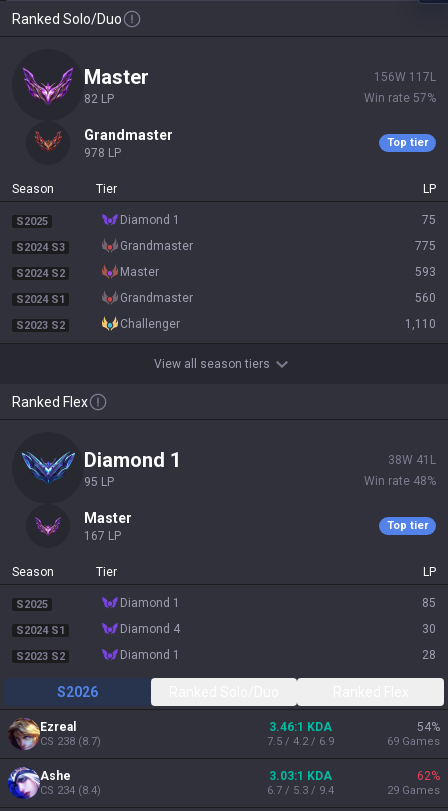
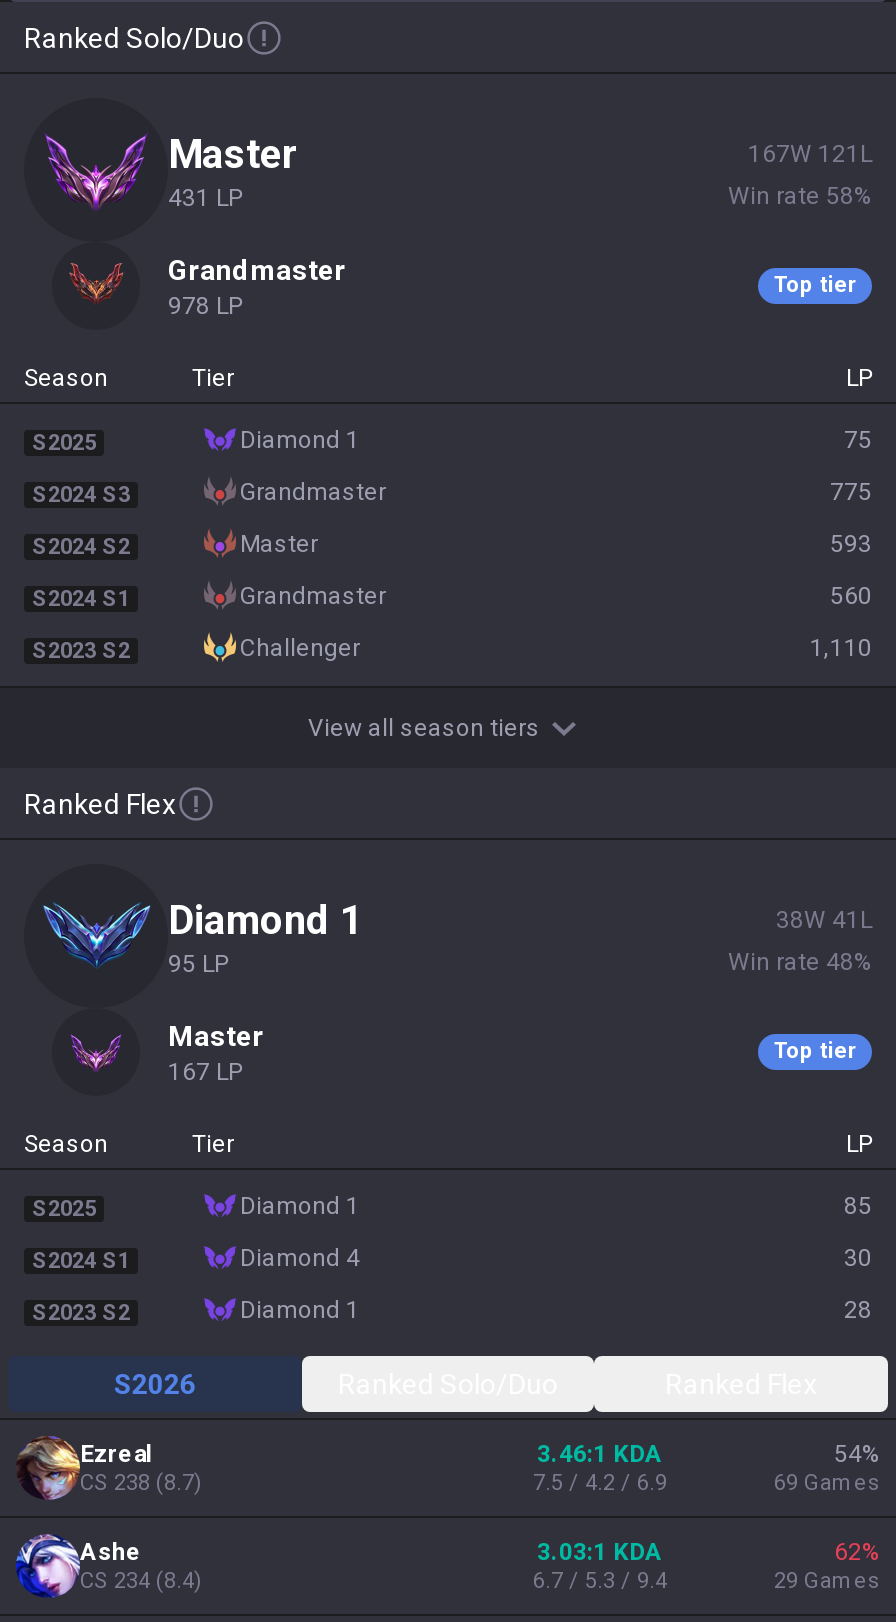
[374,70,436,84] 156W 117 L -> [748,140,872,168] 167W 121 L
[84,92,114,106] 82 LP -> [168,184,242,212] 431 LP
[364,91,436,105] Win rate 57% -> [728,182,872,210] Win rate 58%

